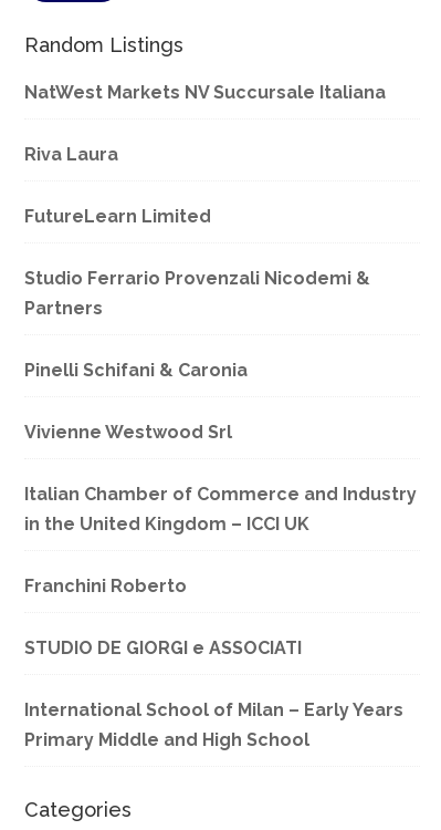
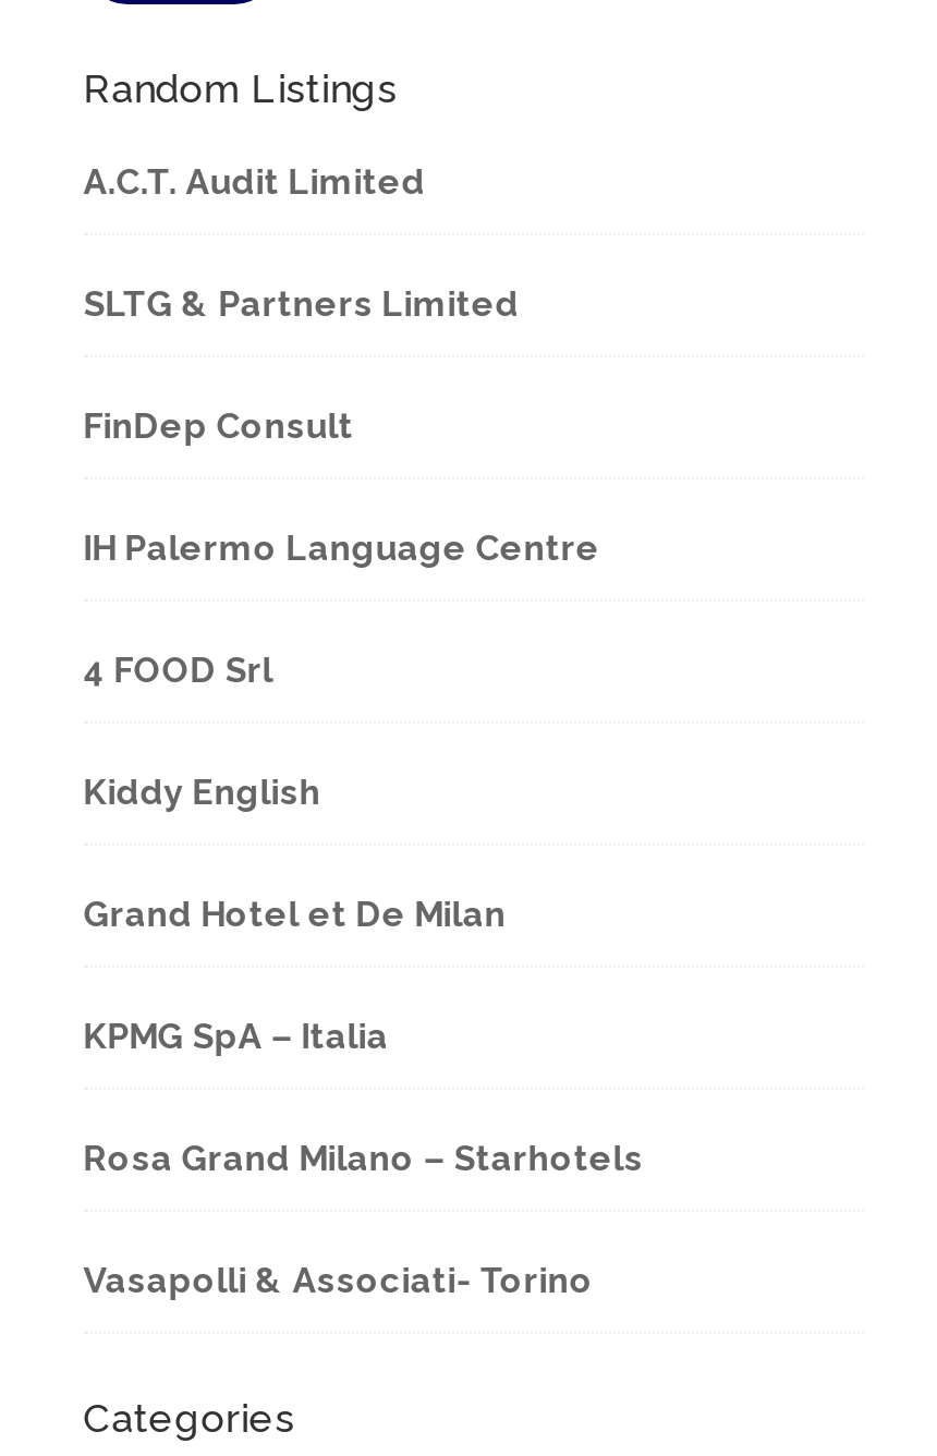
[24,82,386,103] NatWest Markets NV Succursale Italiana -> [83,161,426,203] A.C.T. Audit Limited
[24,144,118,165] Riva Laura -> [83,283,519,325] SLTG & Partners Limited
[24,206,211,227] FutureLearn Limited -> [83,405,354,447] FinDep Consult
[24,268,370,319] Studio Ferrario Provenzali Nicodemi & | Partners -> [83,527,600,569] IH Palermo Language Centre
[24,360,247,381] Pinelli Schifani & Caronia -> [83,650,273,691] 4 FOOD Srl
[24,422,232,443] Vivienne Westwood Srl -> [83,772,321,813] Kiddy English
[24,484,416,535] Italian Chamber of Commerce and Industry | in the United Kingdom – ICCI UK -> [83,894,506,935] Grand Hotel et De Milan
[24,575,187,596] Franchini Roberto -> [83,1016,389,1057] KPMG SpA – Italia
[24,637,302,658] STUDIO DE GIORGI e ASSOCIATI -> [83,1138,643,1179] Rosa Grand Milano – Starhotels
[24,699,403,750] International School of Milan – Early Years | Primary Middle and High School -> [83,1260,593,1301] Vasapolli & Associati- Torino

